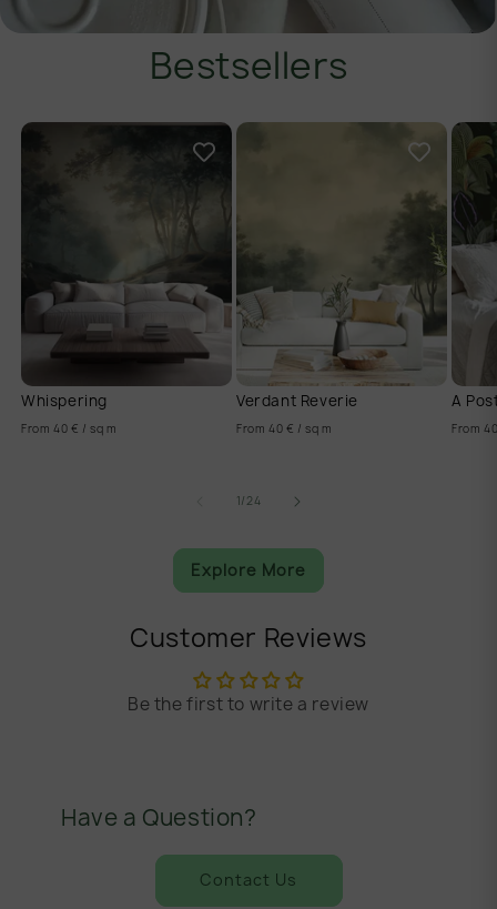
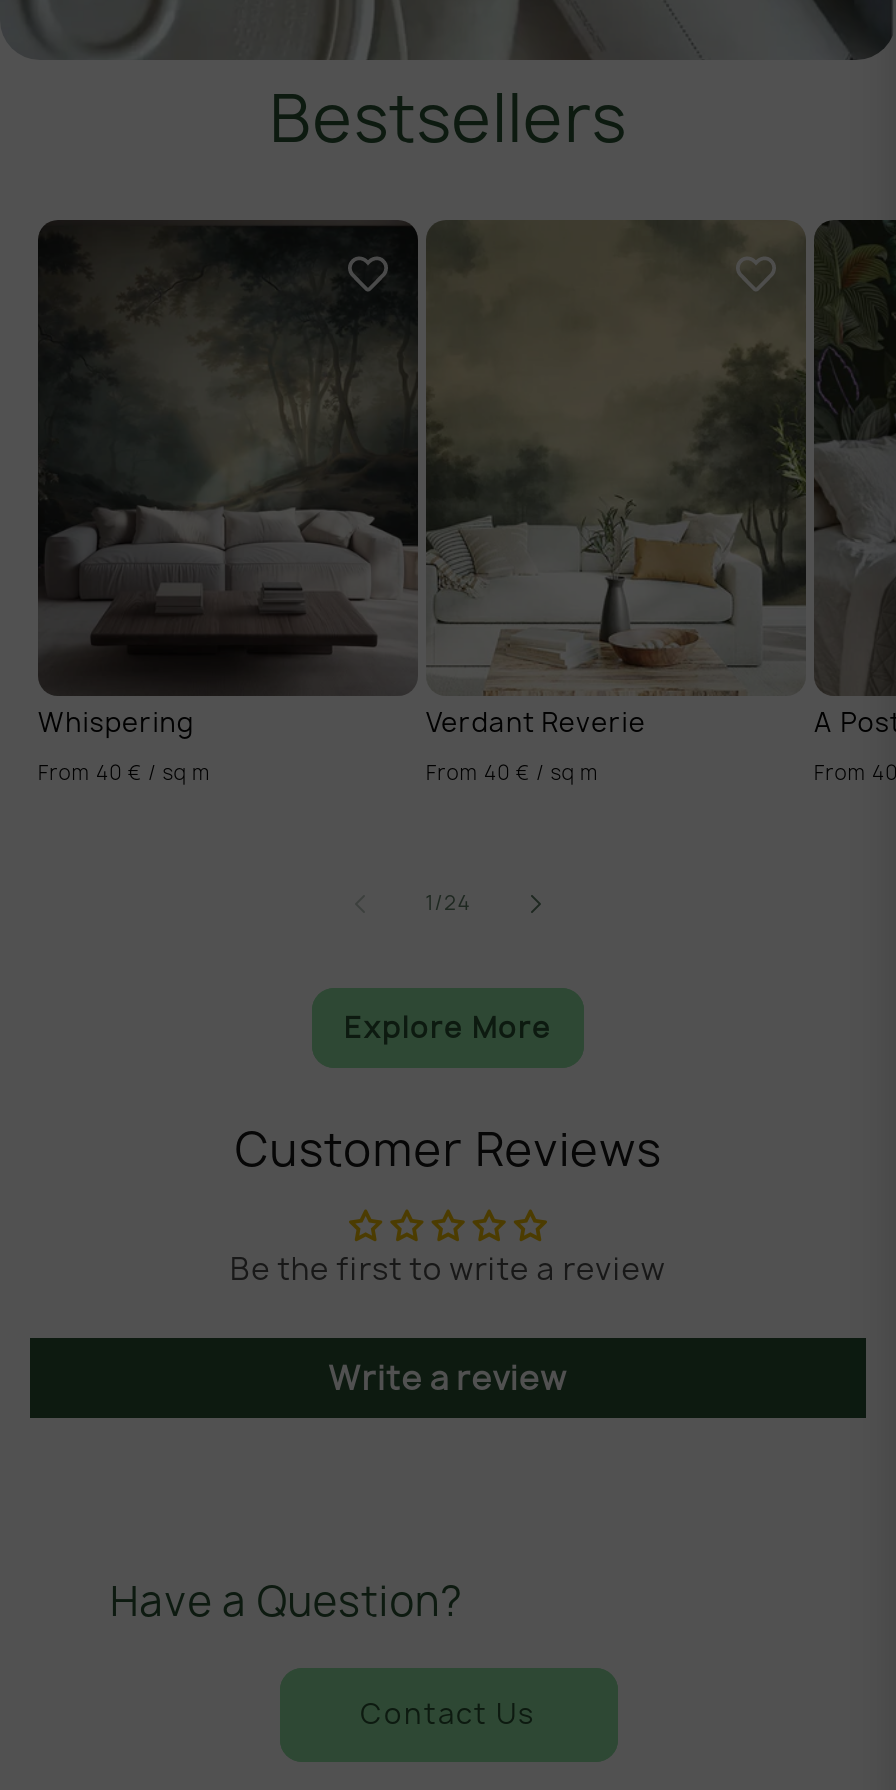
none -> [329,1356,567,1400] Write a review

